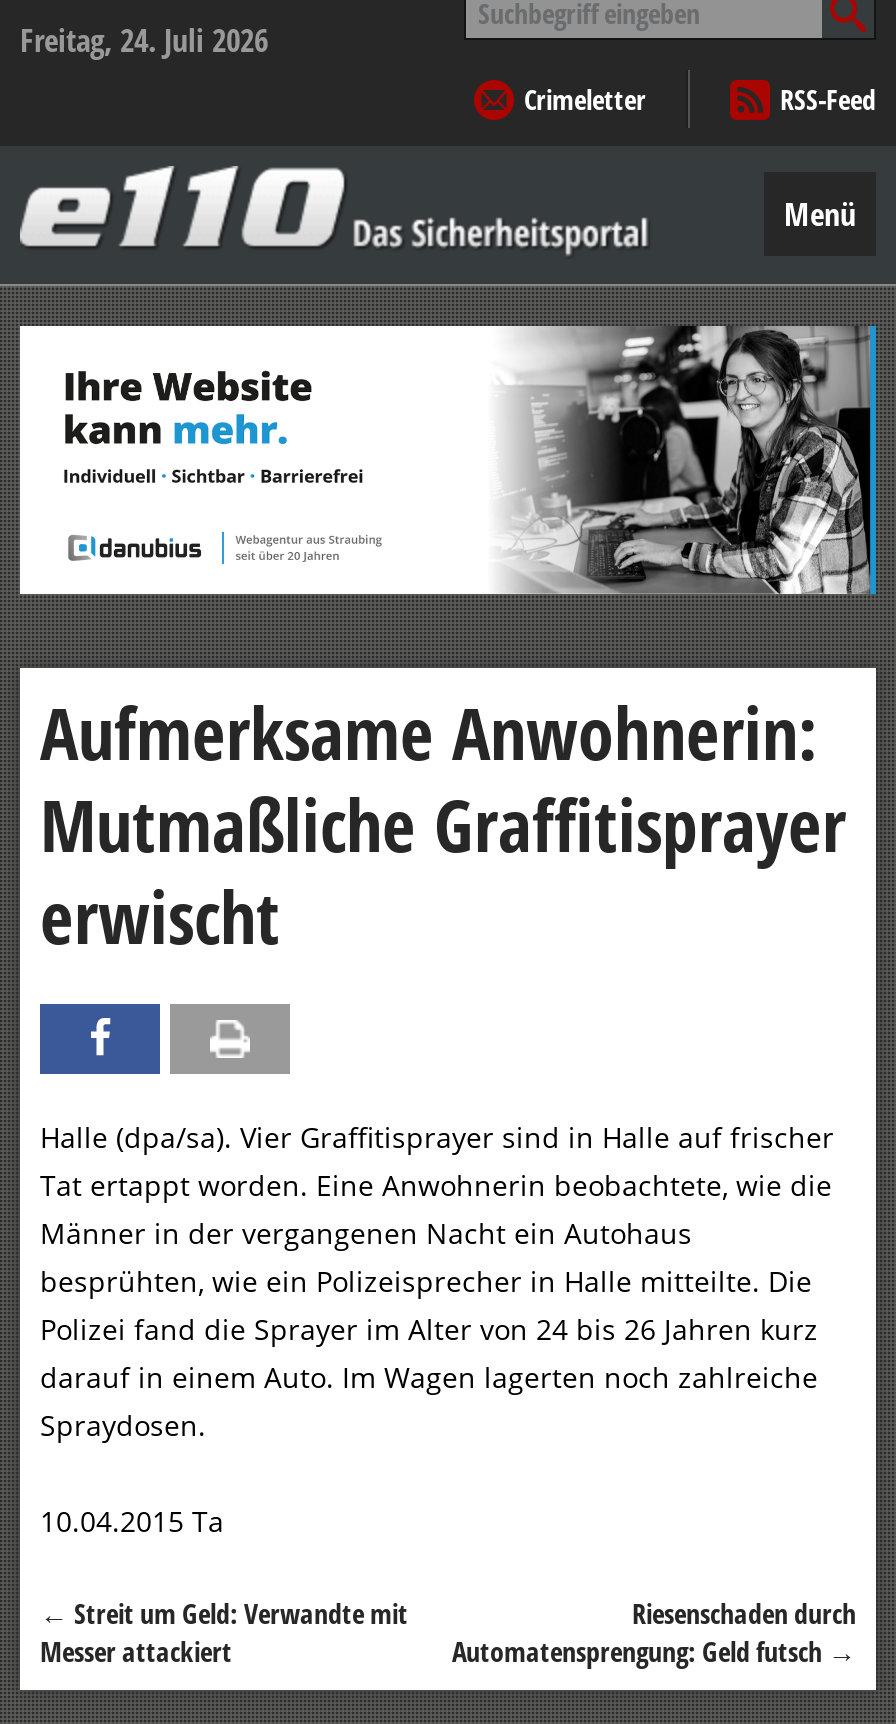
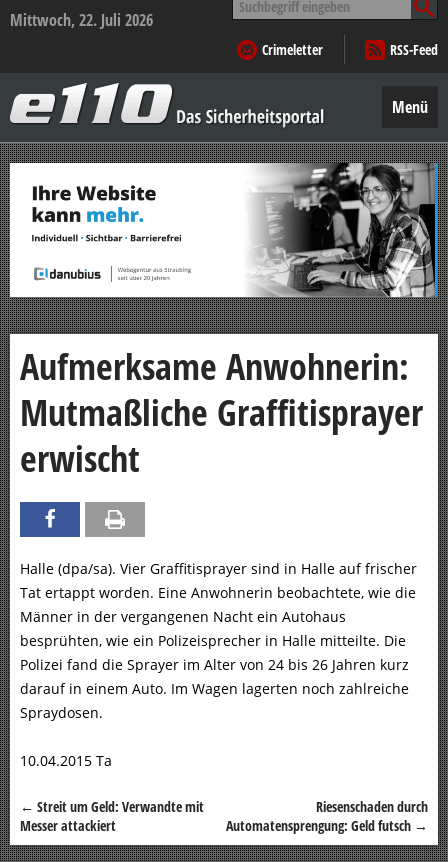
[20,18,268,62] Freitag, 24. Juli 2026 -> [10,9,153,31] Mittwoch, 22. Juli 2026

